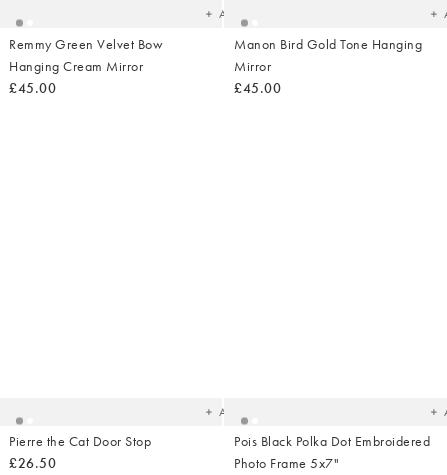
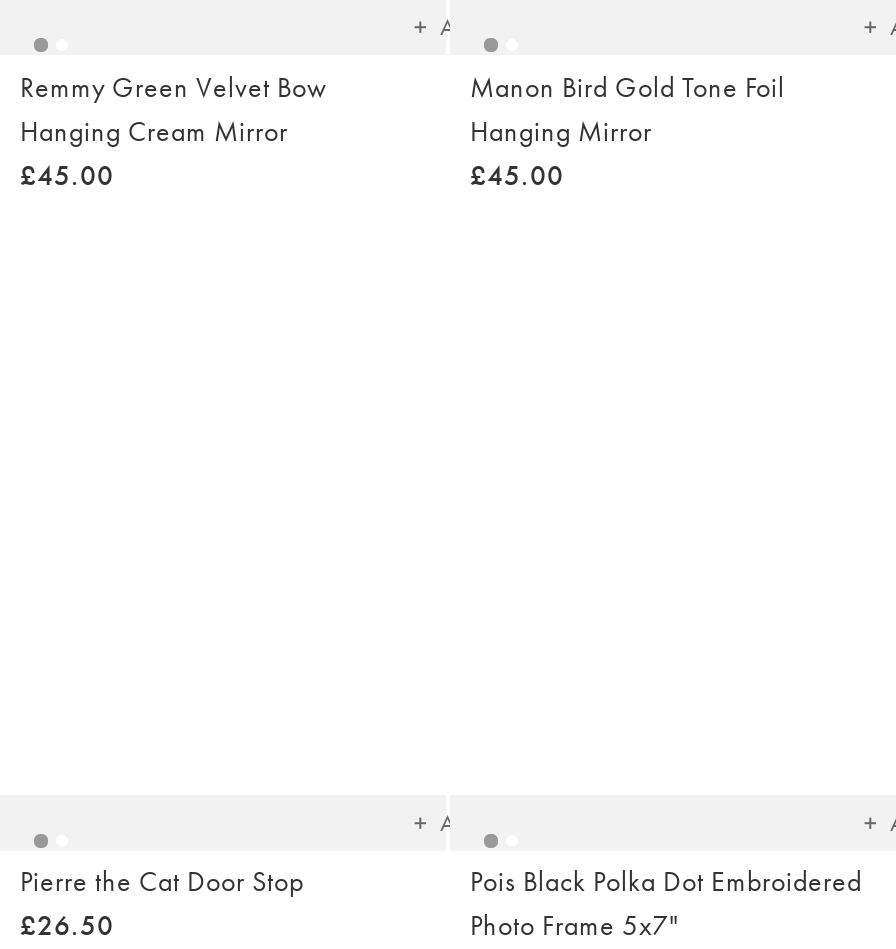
[234,34,422,74] Manon Bird Gold Tone Hanging | Mirror -> [470,68,785,148] Manon Bird Gold Tone Foil | Hanging Mirror

